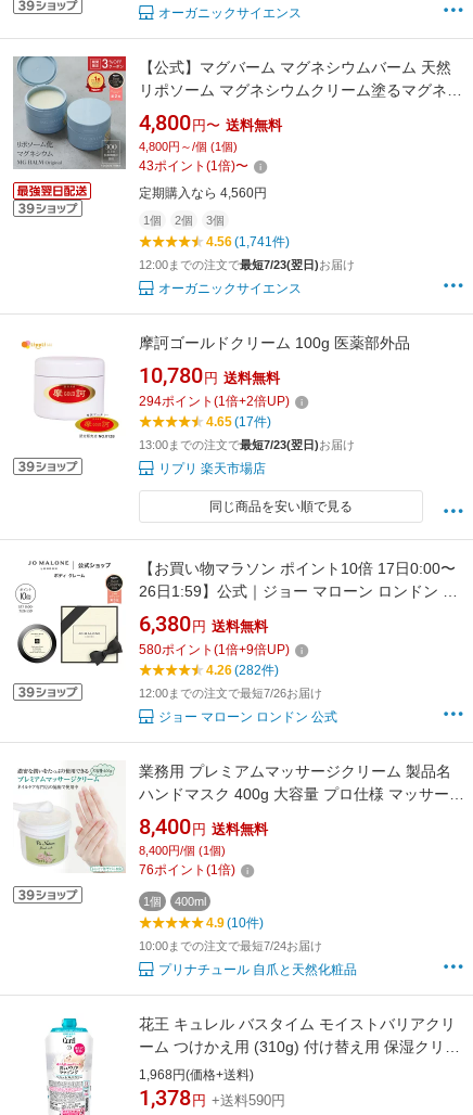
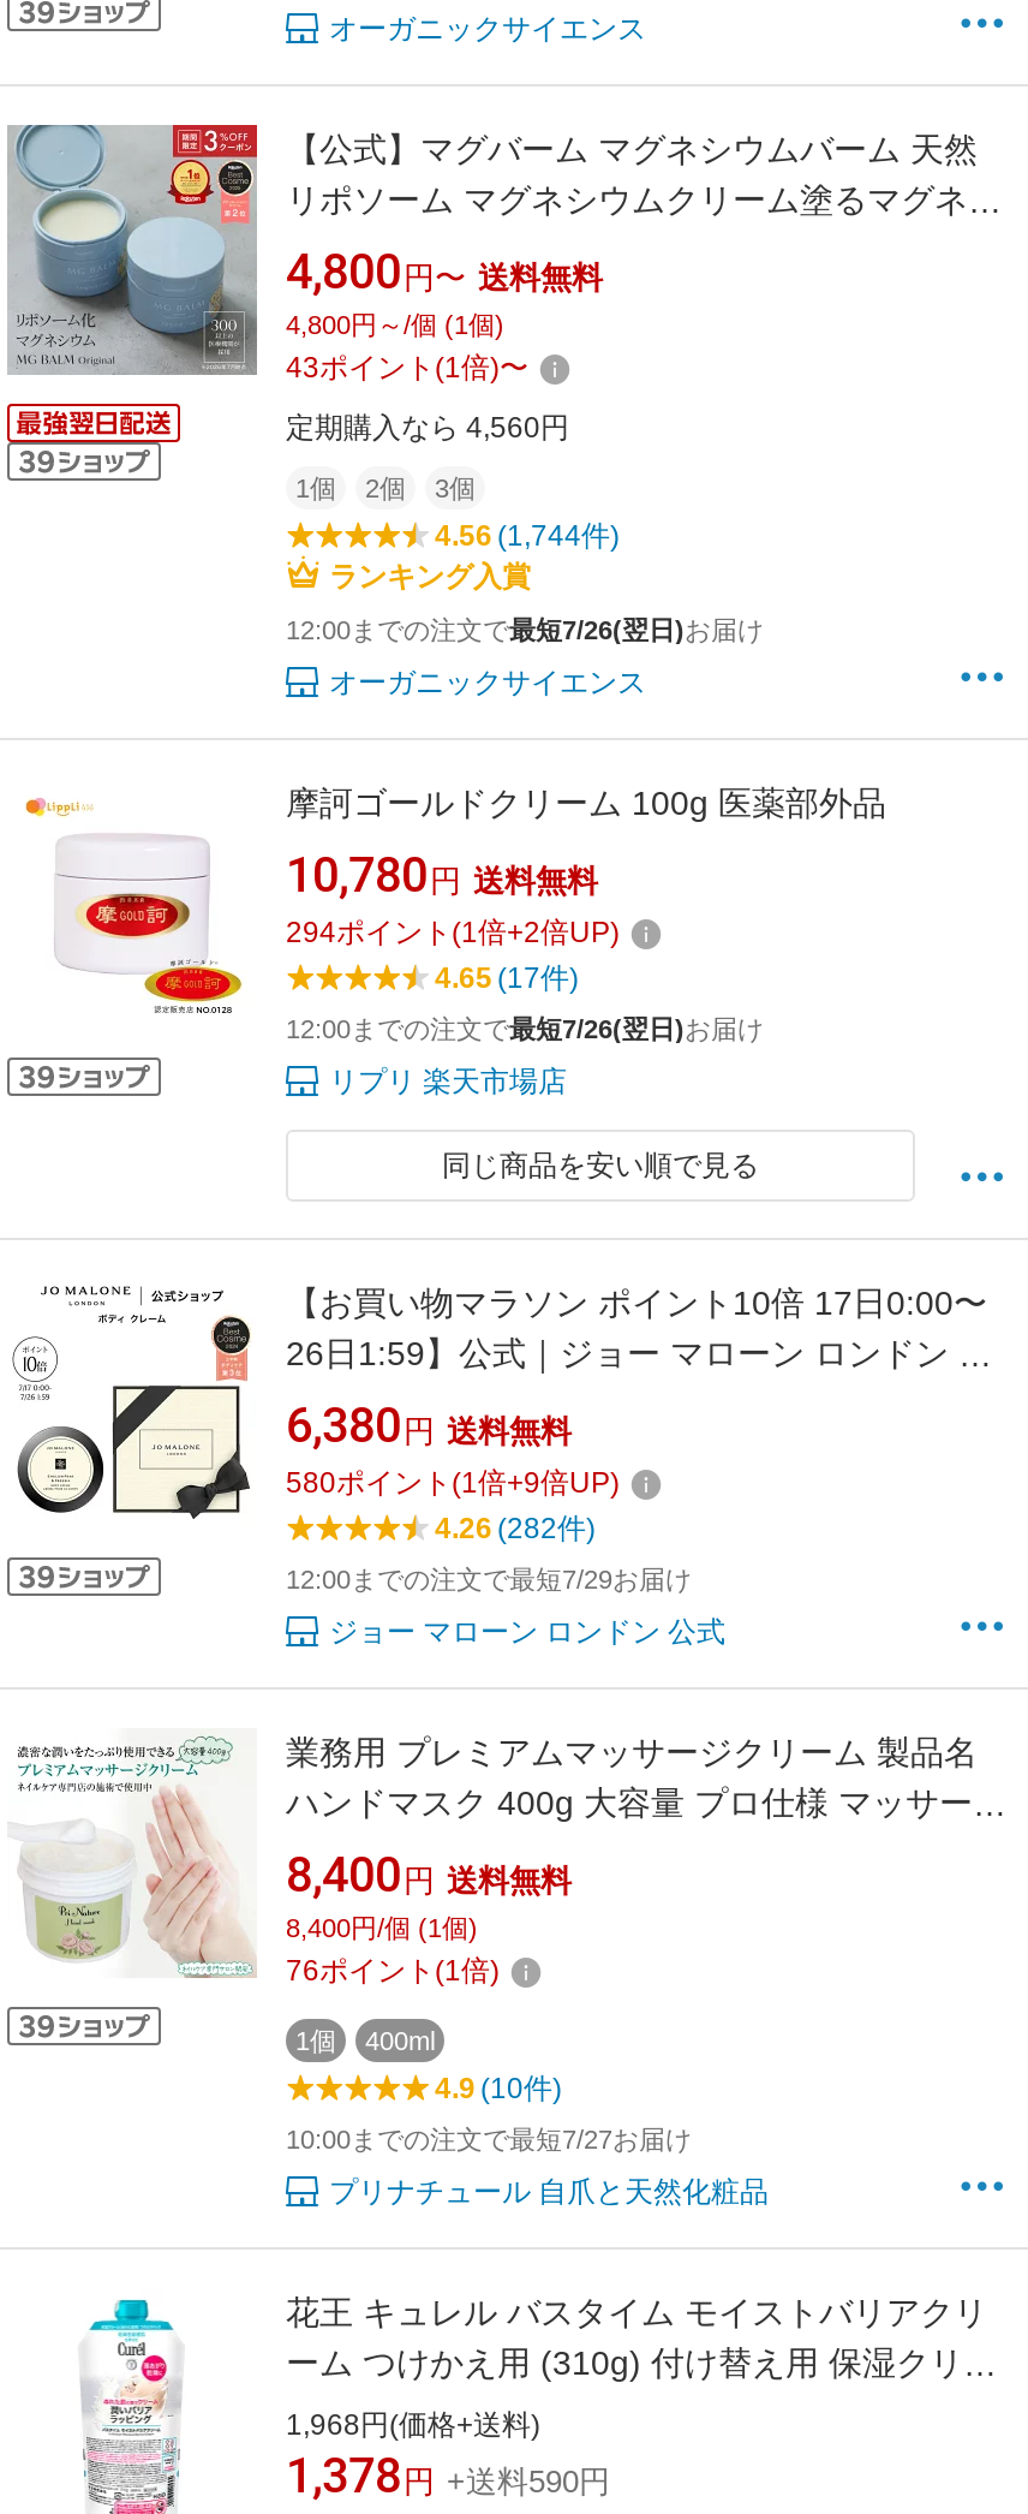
[206,235,290,250] 4.56 (1,741件) -> [329,520,620,595] 4.56 (1,744件) | ランキング入賞
[139,259,355,272] 12:00までの注文で最短7/23(翌日)お届け -> [286,616,764,645] 12:00までの注文で最短7/26(翌日)お届け
[139,439,355,452] 13:00までの注文で最短7/23(翌日)お届け -> [286,1015,764,1044] 12:00までの注文で最短7/26(翌日)お届け
[139,687,322,700] 12:00までの注文で最短7/26お届け -> [286,1566,692,1595] 12:00までの注文で最短7/29お届け
[139,940,322,953] 10:00までの注文で最短7/24お届け -> [286,2126,692,2155] 10:00までの注文で最短7/27お届け

